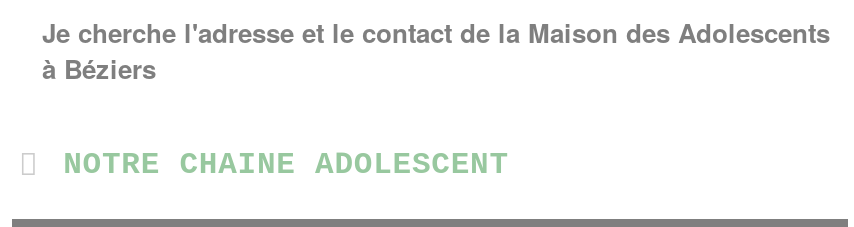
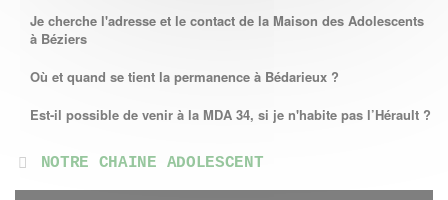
none -> [30,67,431,124] Où et quand se tient la permanence à Bédarieux ? | Est-il possible de venir à la MDA 34, si je n'habite pas l’Hérault ?

